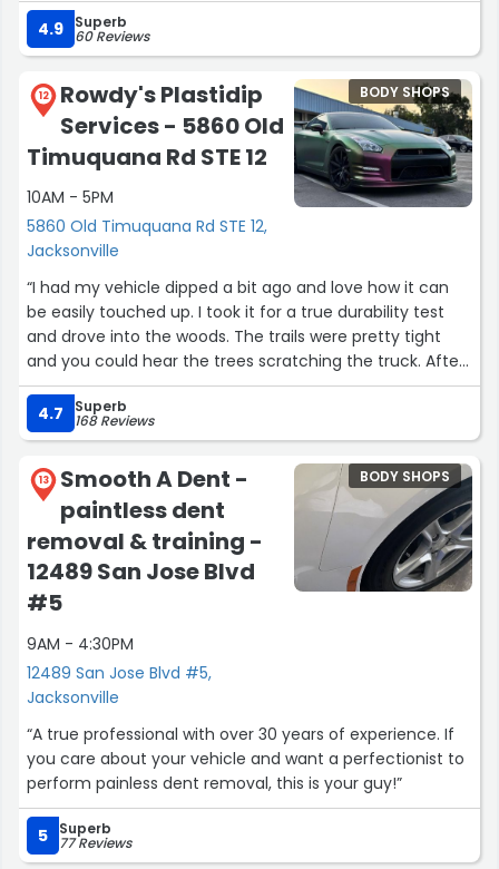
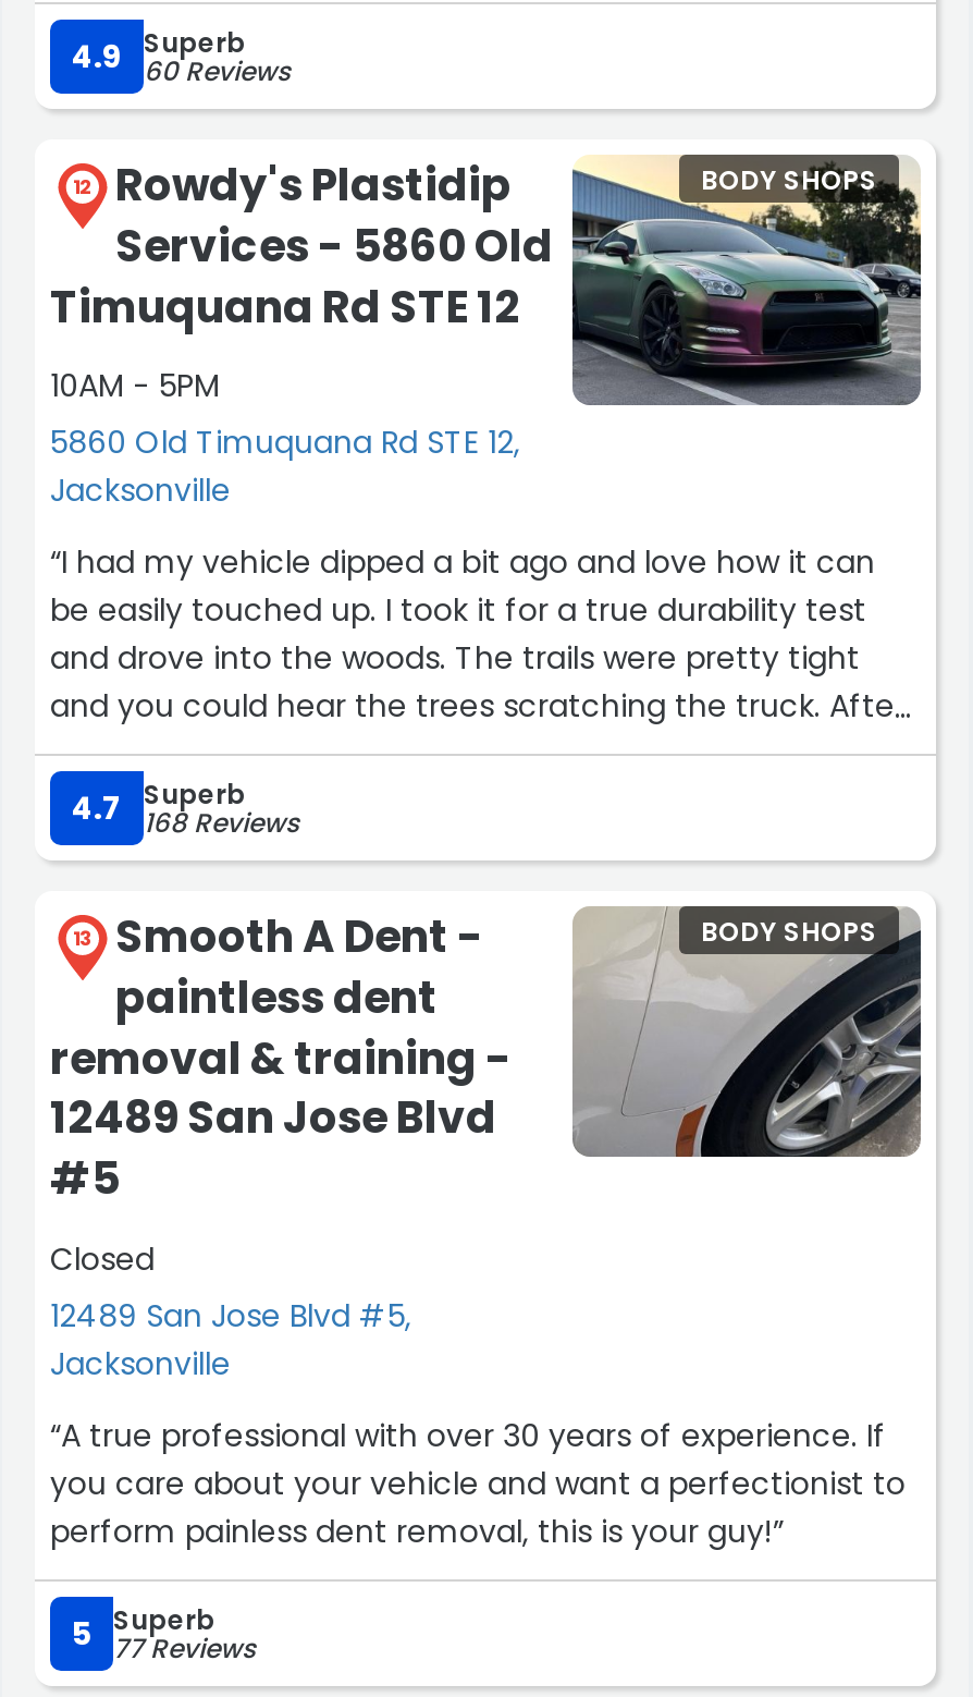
[27,632,134,655] 9AM - 4:30PM -> [50,1236,155,1280] Closed

